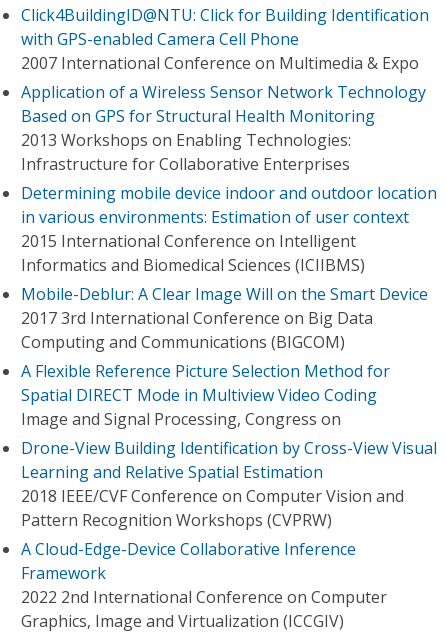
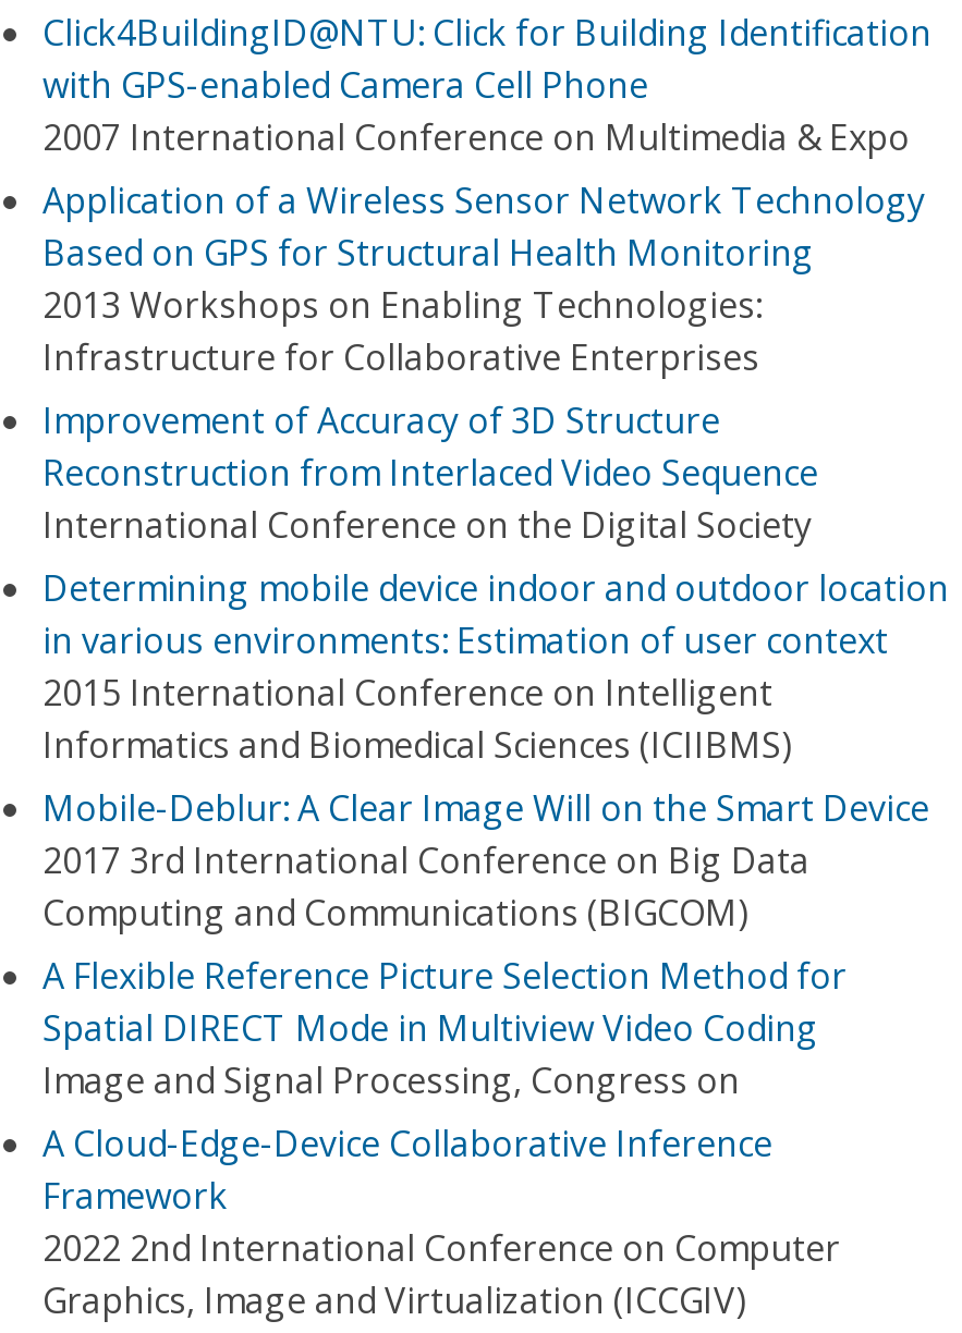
none -> [42,396,818,549] Improvement of Accuracy of 3D Structure | Reconstruction from Interlaced Video Sequence | International Conference on the Digital Society
moved [21,182,437,430] -> [42,564,949,1104]: Determining mobile device indoor and outdoor location | in various environments: Estimation of user context | 2015 International Conference on Intelligent | ... | Spatial DIRECT Mode in Multiview Video Coding | Image and Signal Processing, Congress on
[21,437,437,531] Drone-View Building Identification by Cross-View Visual | Learning and Relative Spatial Estimation | 2018 IEEE/CVF Conference on Computer Vision and | Pattern Recognition Workshops (CVPRW) -> none

